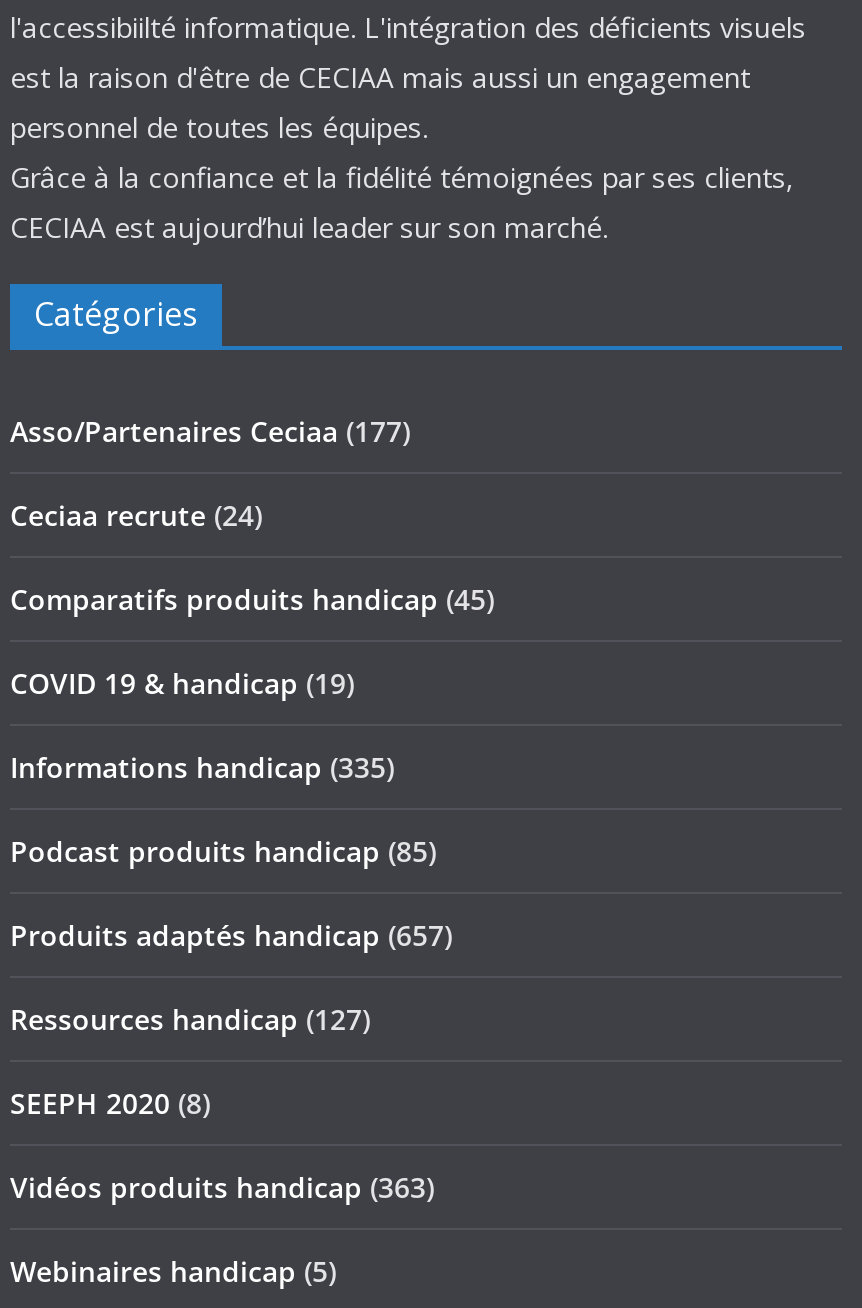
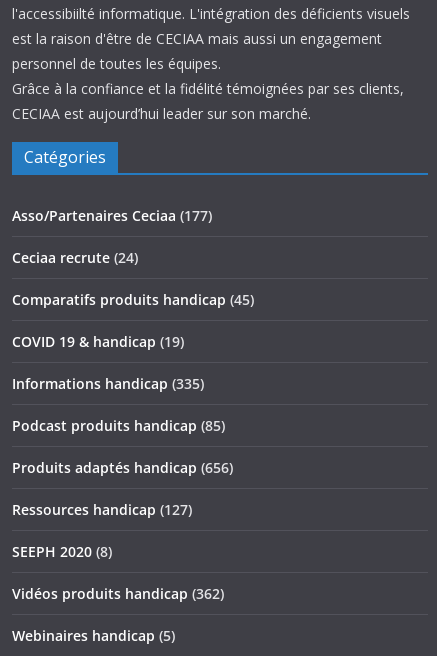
[10,917,452,955] Produits adaptés handicap (657) -> [12,458,233,477] Produits adaptés handicap (656)
[10,1169,434,1207] Vidéos produits handicap (363) -> [12,584,224,603] Vidéos produits handicap (362)

